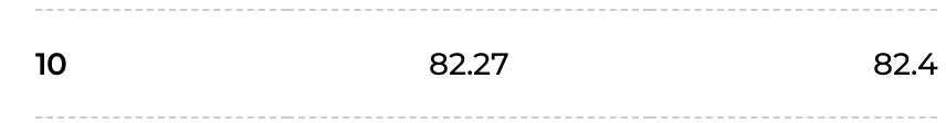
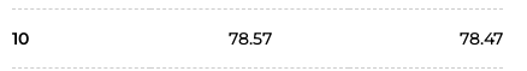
[429,43,508,83] 82.27 -> [228,27,271,49] 78.57
[873,43,937,83] 82.4 -> [460,27,503,49] 78.47

